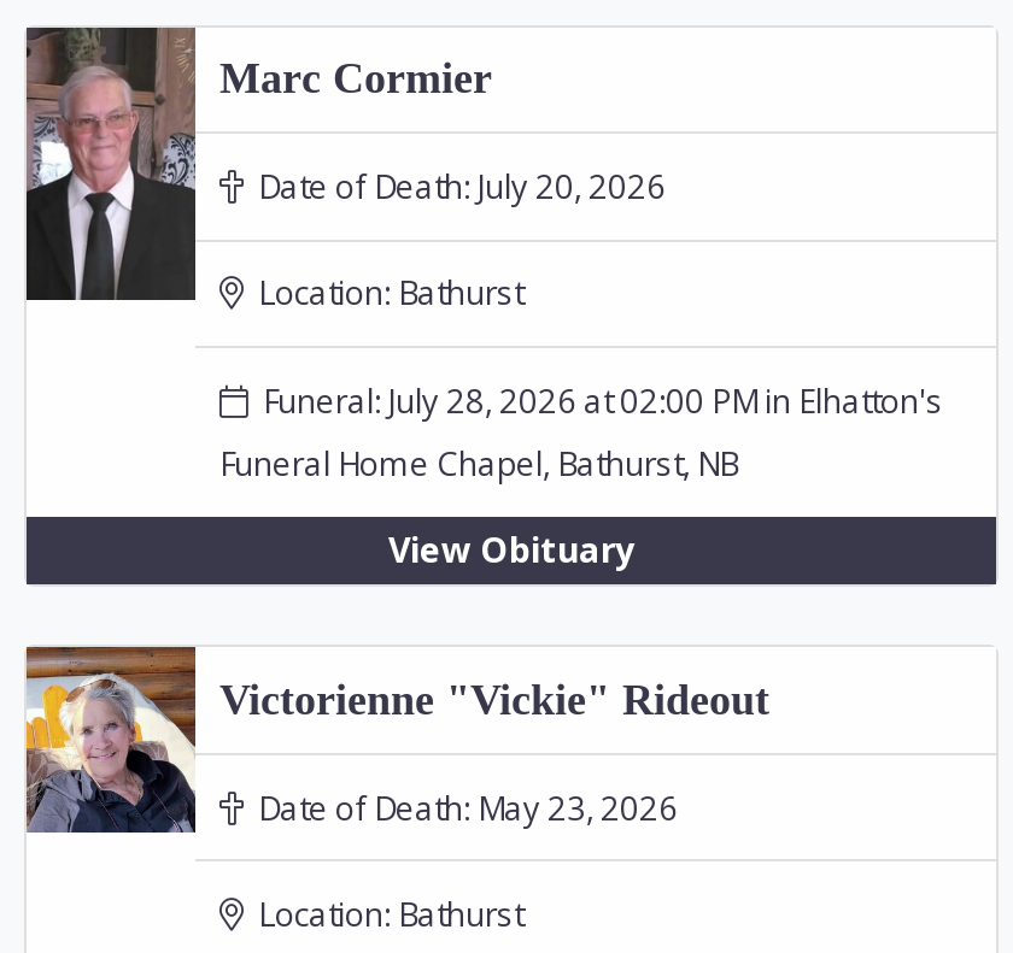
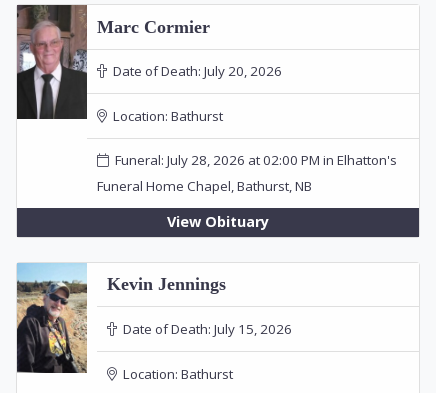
[24,643,769,913] [image] | Victorienne "Vickie" Rideout -> [16,262,226,374] [image] | Kevin Jennings
[244,786,678,829] Date of Death: May 23, 2026 -> [117,320,292,338] Date of Death: July 15, 2026

